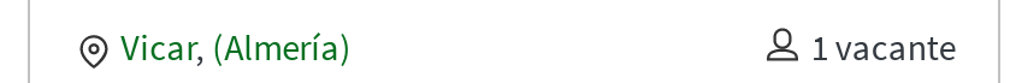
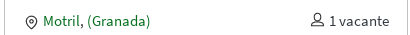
[121,25,352,70] Vicar, (Almería) -> [43,11,151,30] Motril, (Granada)

